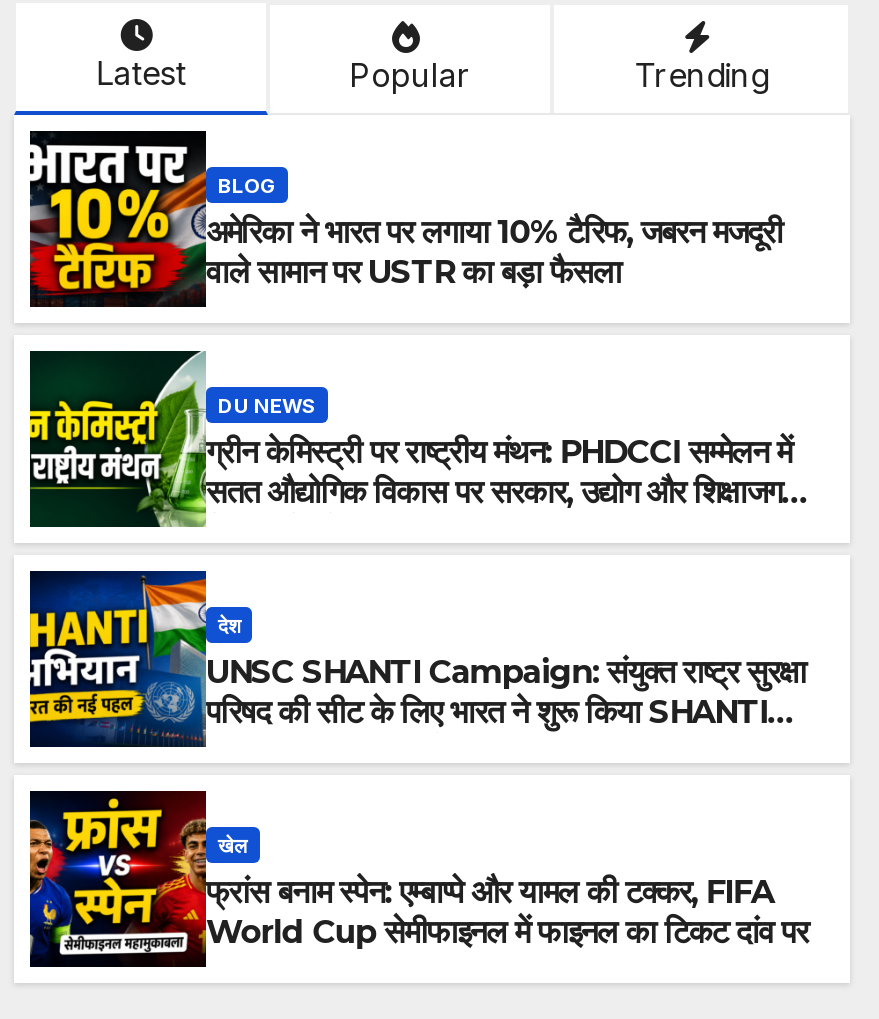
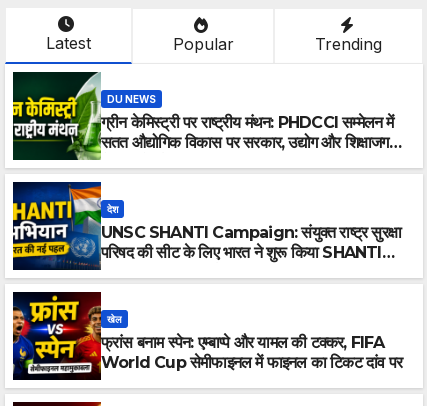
[28,131,782,309] [image] | BLOG | अमेरिका ने भारत पर लगाया 10% टैरिफ, जबरन मजदूरी | वाले सामान पर USTR का बड़ा फैसला -> none

